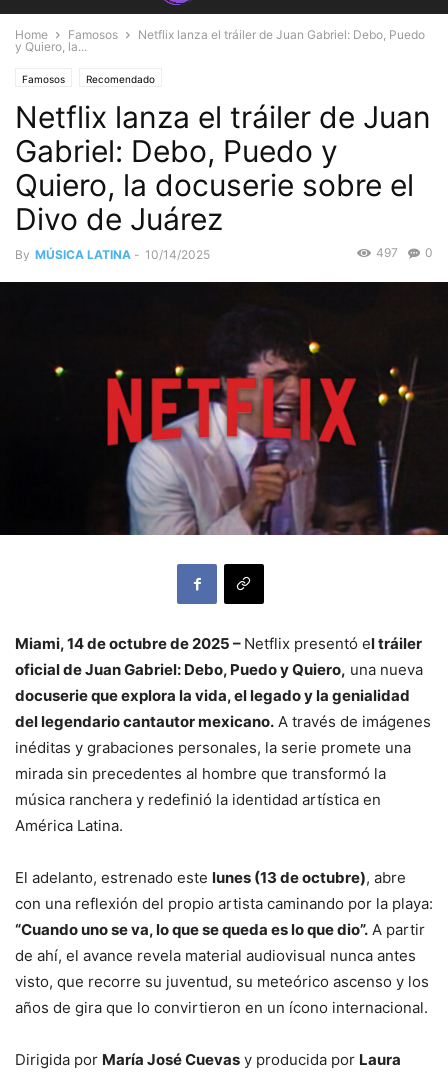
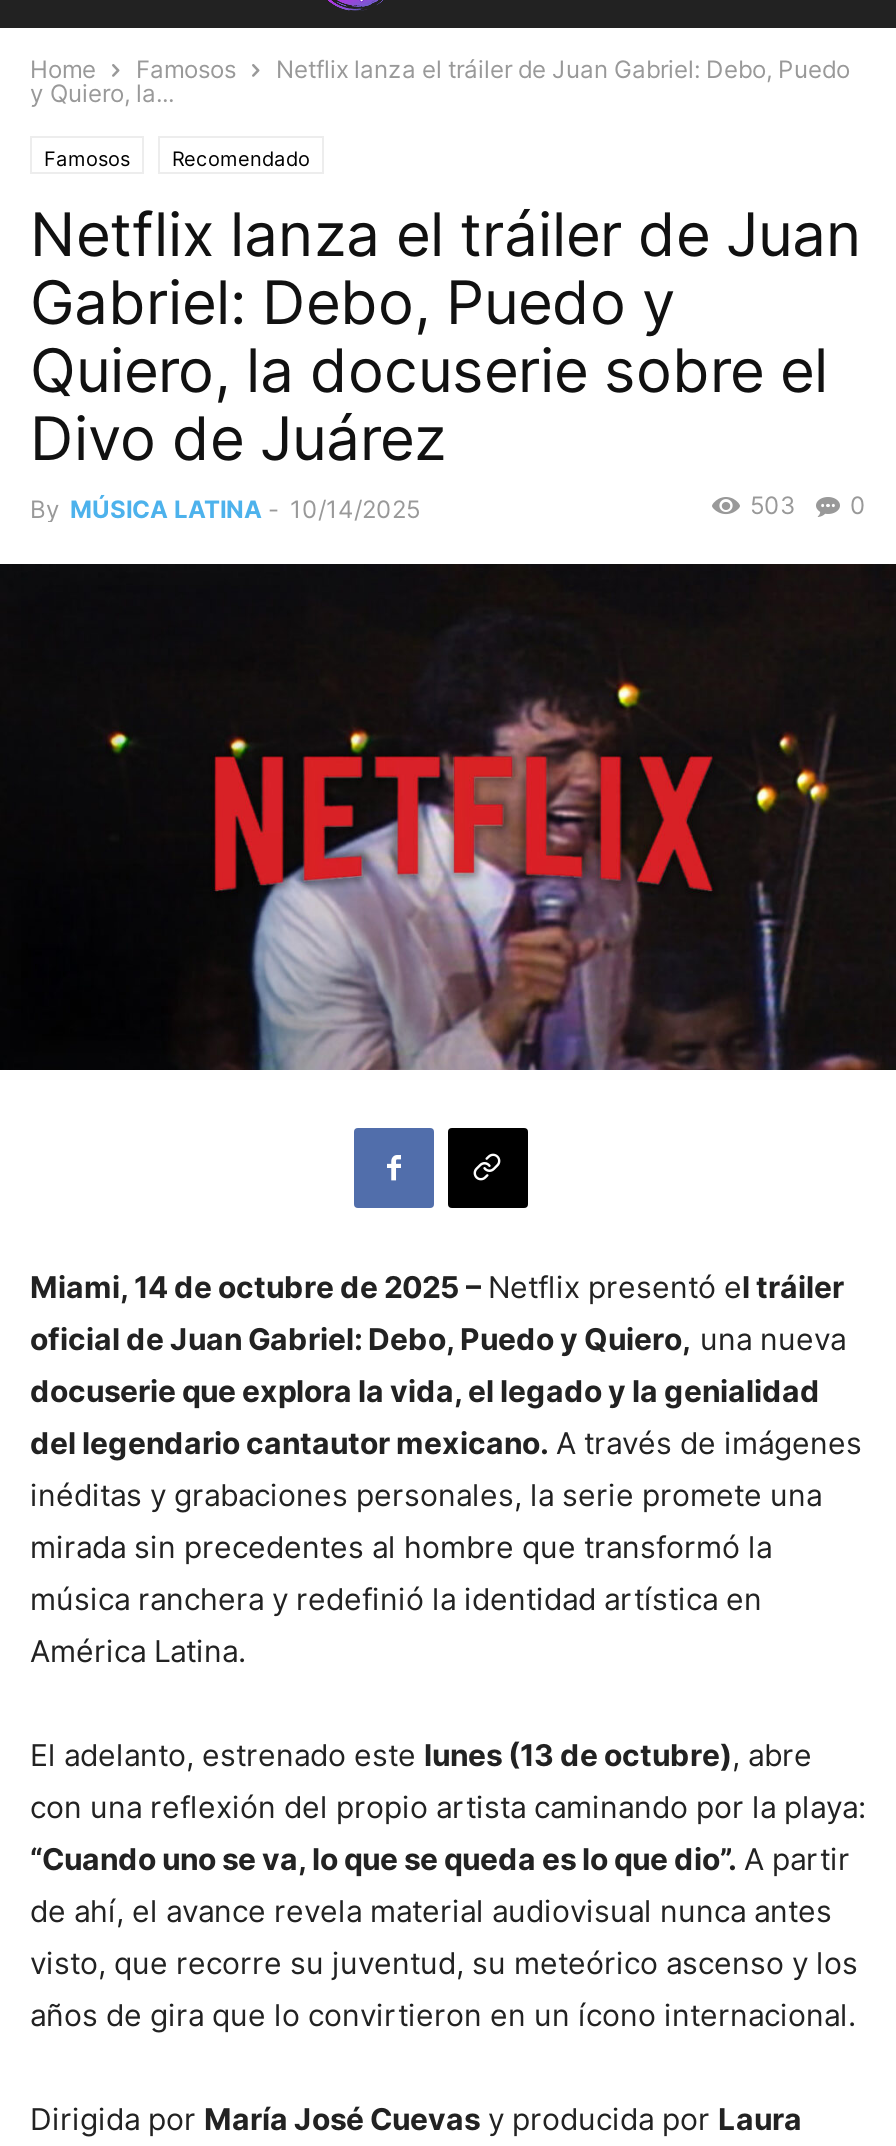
[376,245,433,260] 497 0 -> [750,490,866,520] 503 0

